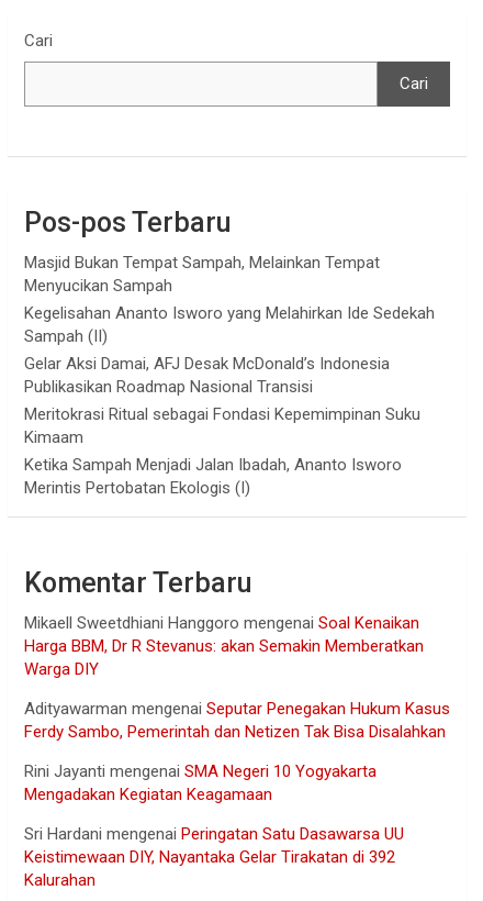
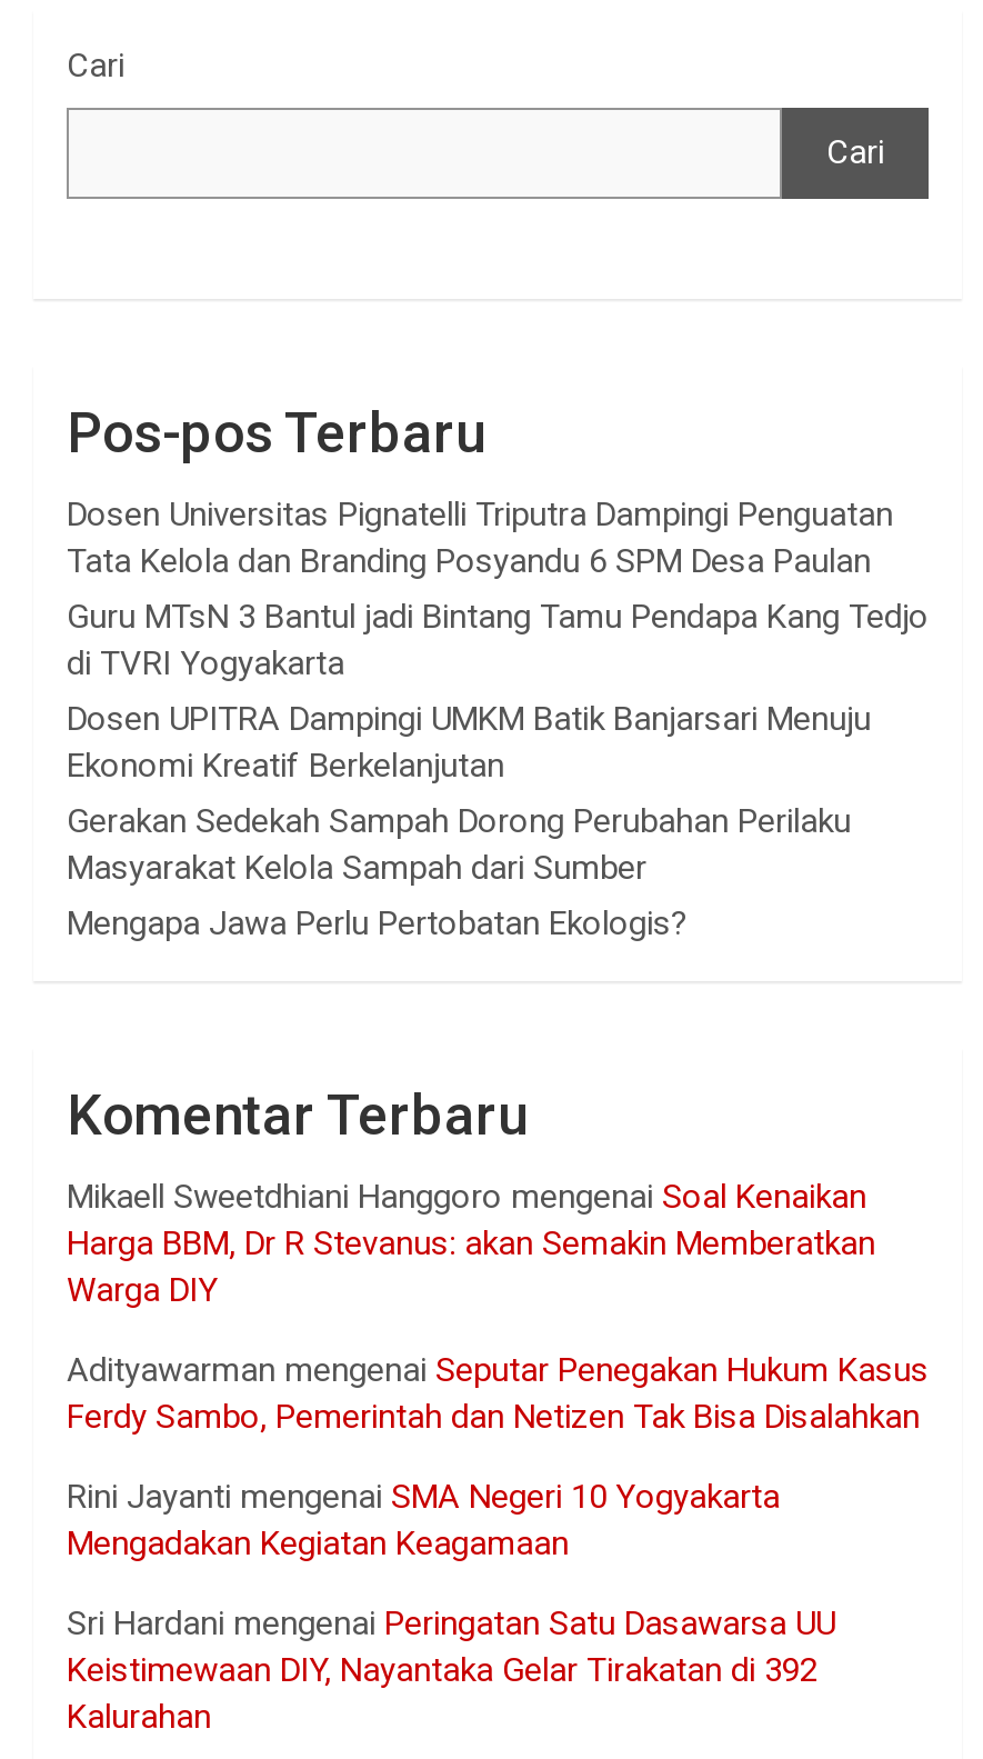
[24,252,435,498] Masjid Bukan Tempat Sampah, Melainkan Tempat | Menyucikan Sampah | Kegelisahan Ananto Isworo yang Melahirkan Ide Sedekah | Sampah (II) | Gelar Aksi Damai, AFJ Desak McDonald’s Indonesia | Publikasikan Roadmap Nasional Transisi | Meritokrasi Ritual sebagai Fondasi Kepemimpinan Suku | Kimaam | Ketika Sampah Menjadi Jalan Ibadah, Ananto Isworo | Merintis Pertobatan Ekologis (I) -> [67,495,929,944] Dosen Universitas Pignatelli Triputra Dampingi Penguatan | Tata Kelola dan Branding Posyandu 6 SPM Desa Paulan | Guru MTsN 3 Bantul jadi Bintang Tamu Pendapa Kang Tedjo | di TVRI Yogyakarta | Dosen UPITRA Dampingi UMKM Batik Banjarsari Menuju | Ekonomi Kreatif Berkelanjutan | Gerakan Sedekah Sampah Dorong Perubahan Perilaku | Masyarakat Kelola Sampah dari Sumber | Mengapa Jawa Perlu Pertobatan Ekologis?

